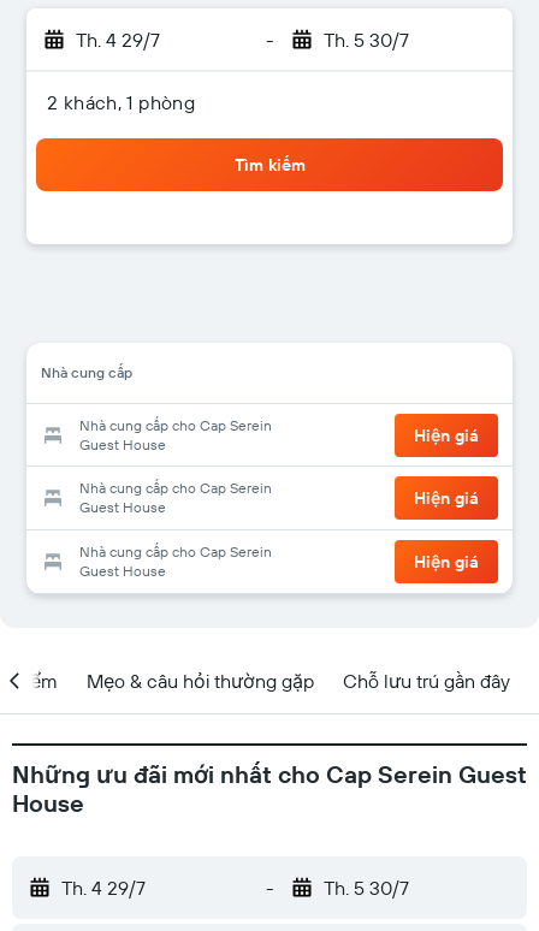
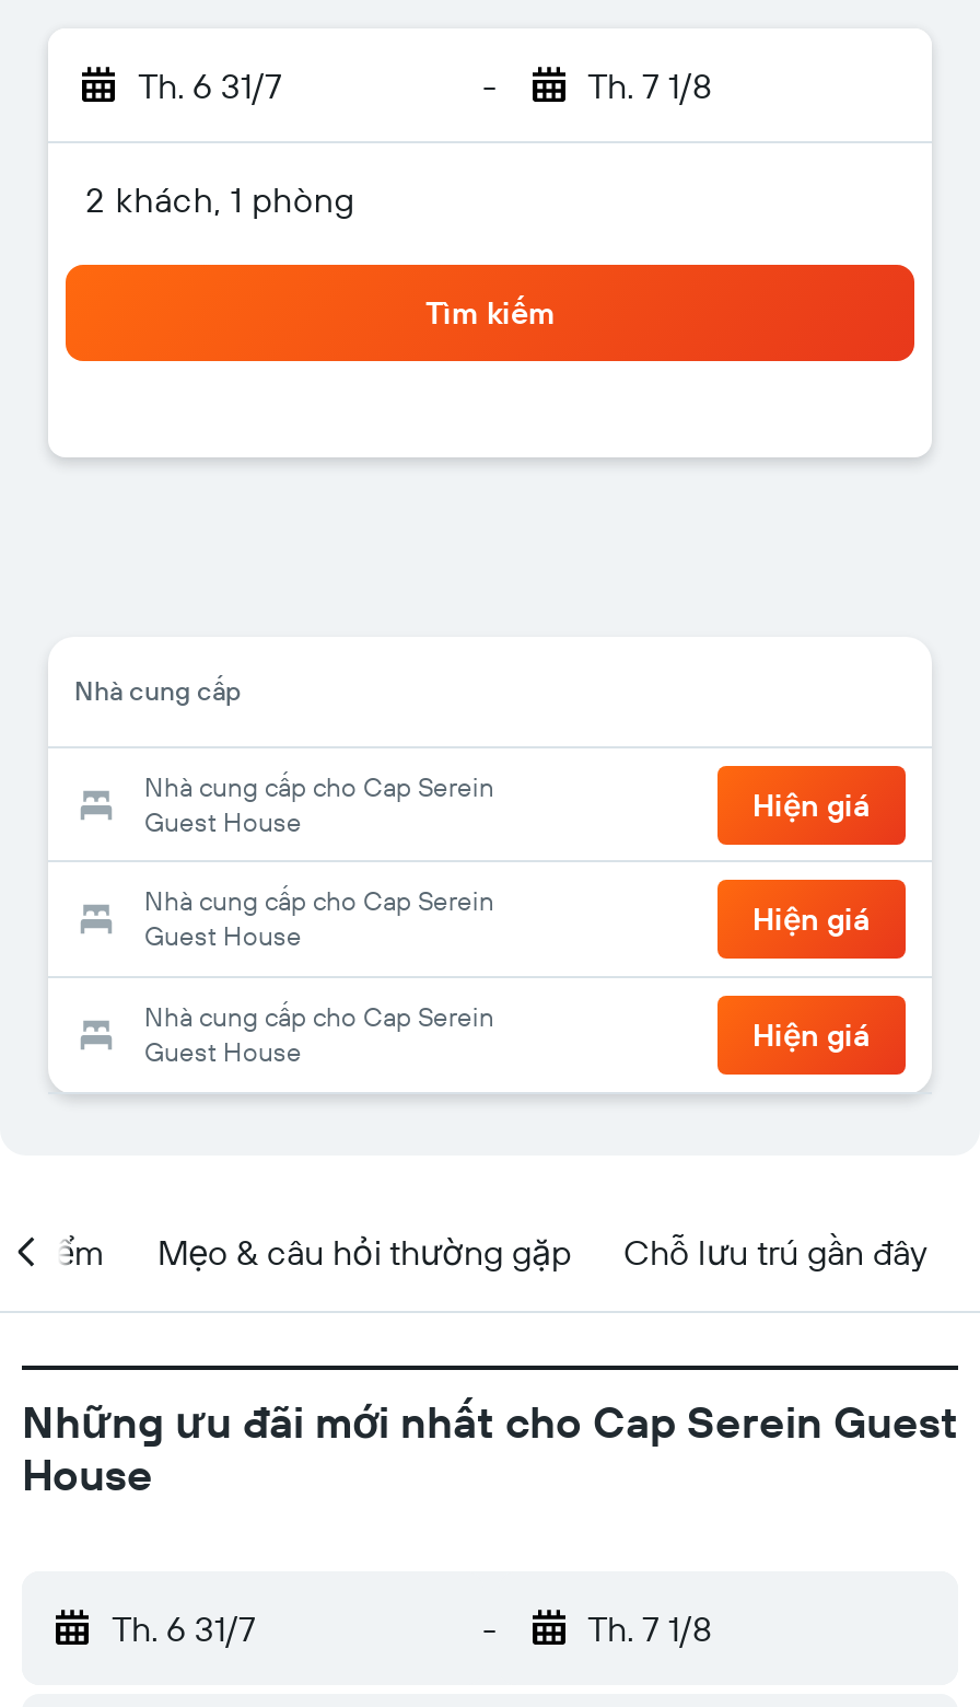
[76,28,160,52] Th. 4 29/7 -> [138,63,282,107] Th. 6 31/7
[323,28,408,52] Th. 5 30/7 -> [587,63,712,107] Th. 7 1/8
[61,876,146,900] Th. 4 29/7 -> [112,1606,256,1650] Th. 6 31/7
[323,876,408,900] Th. 5 30/7 -> [587,1606,712,1650] Th. 7 1/8

